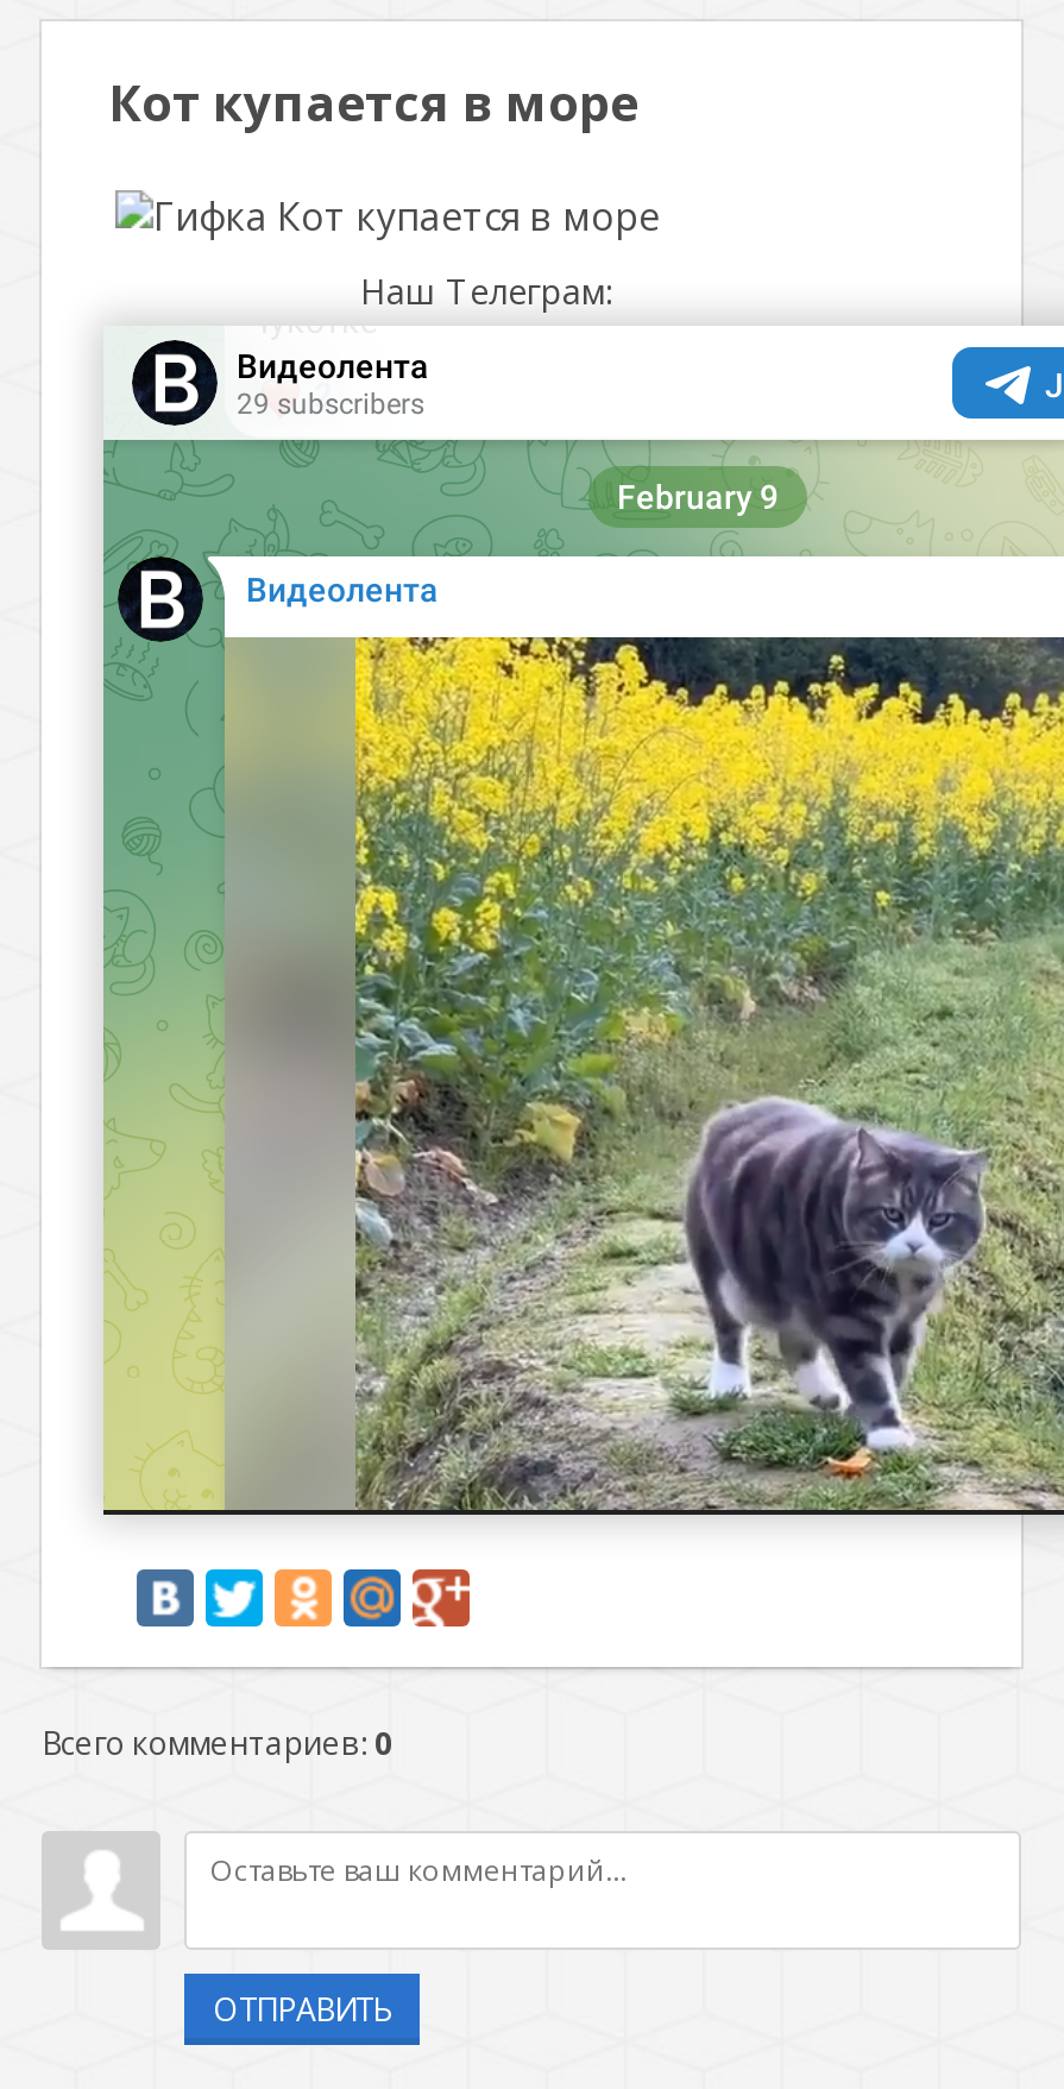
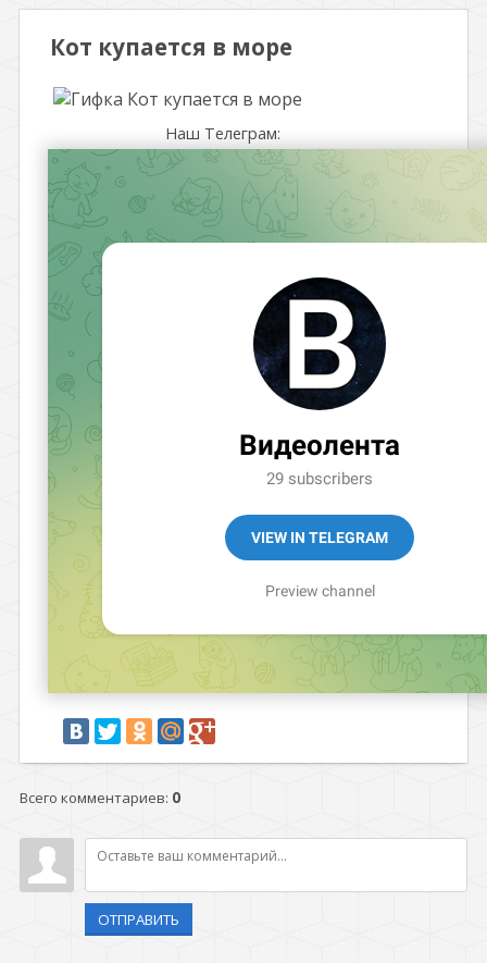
[103,326,1057,442] [image] -> [47,148,484,201] [image]
[103,466,1057,1517] [image] -> [49,214,484,693] [image]

